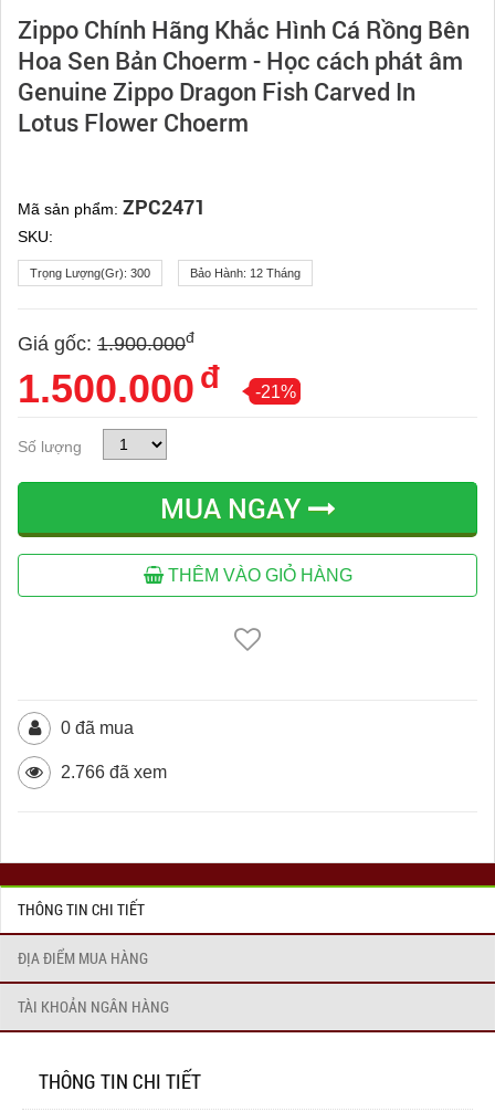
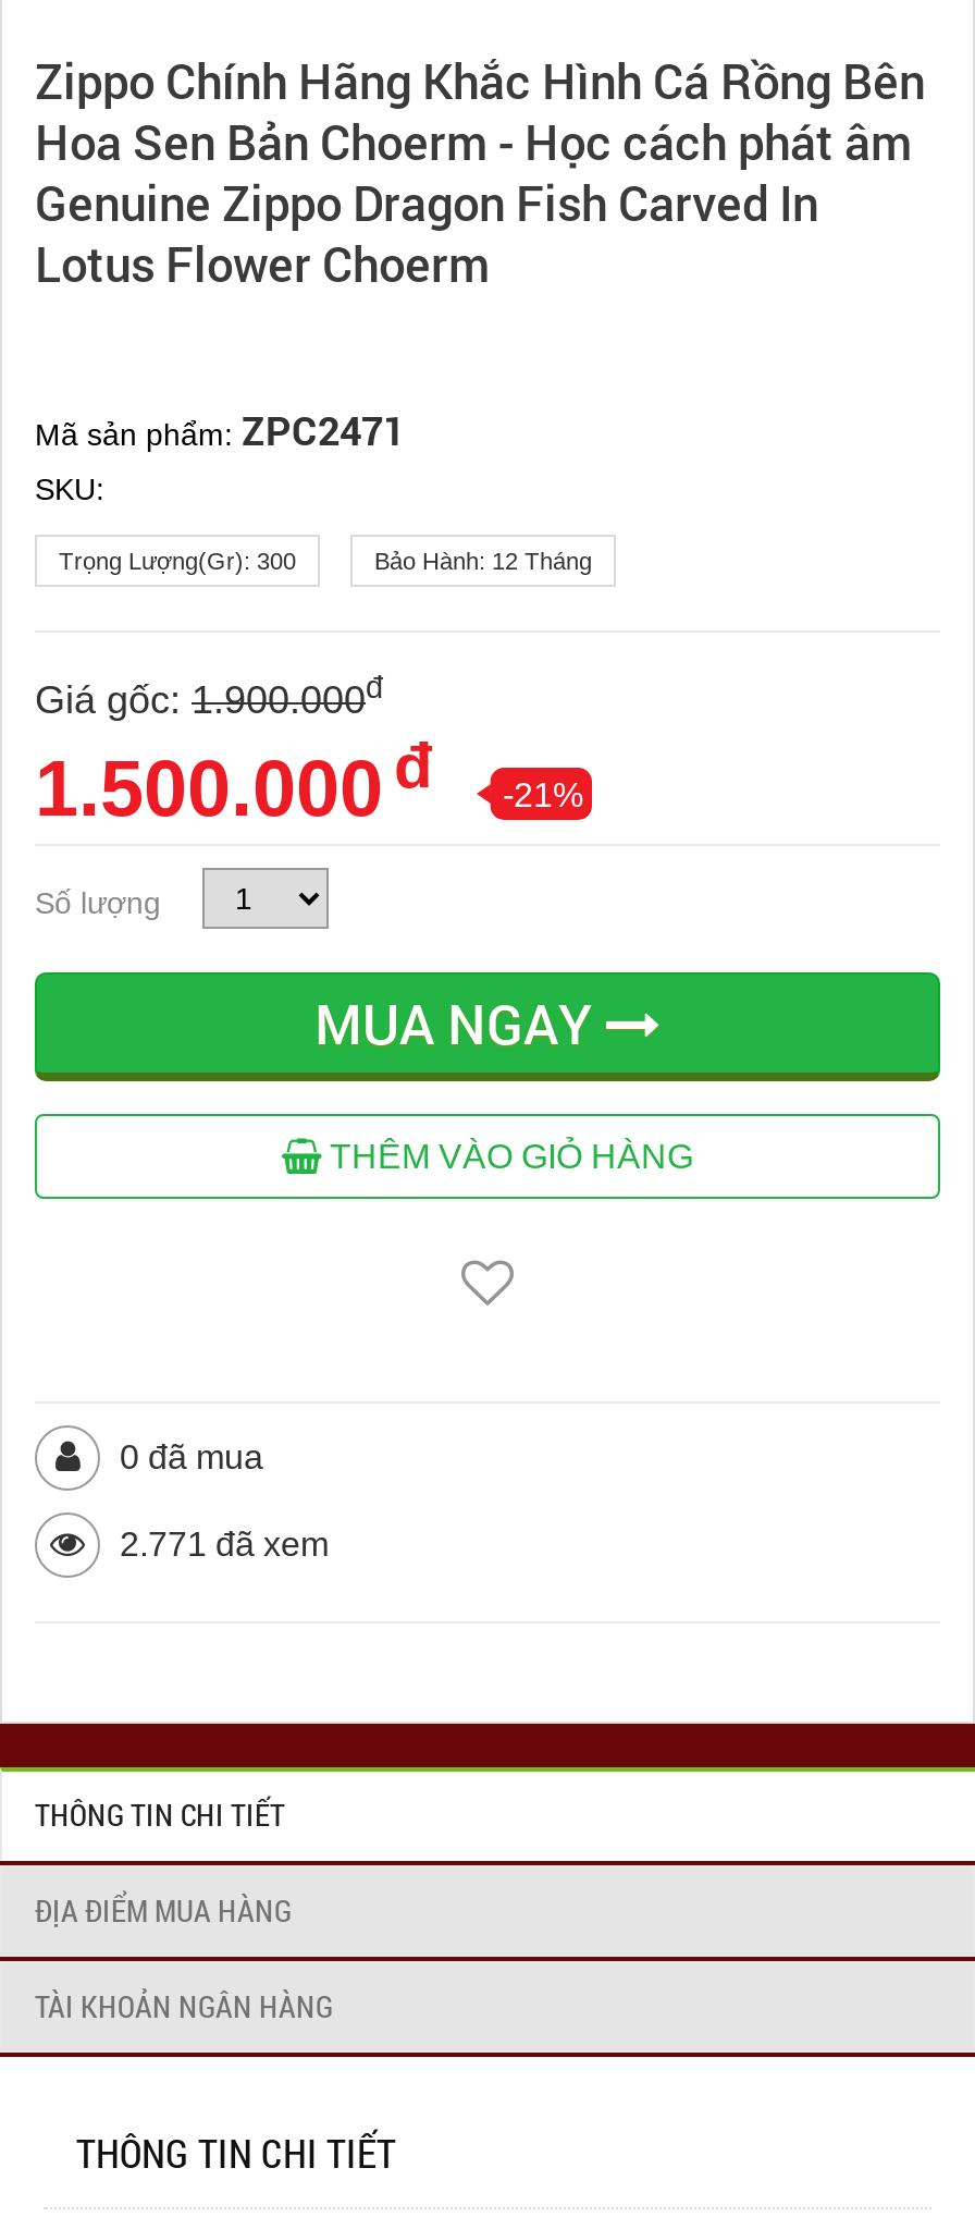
[56,763,167,782] 2.766 đã xem -> [111,1526,329,1563] 2.771 đã xem

